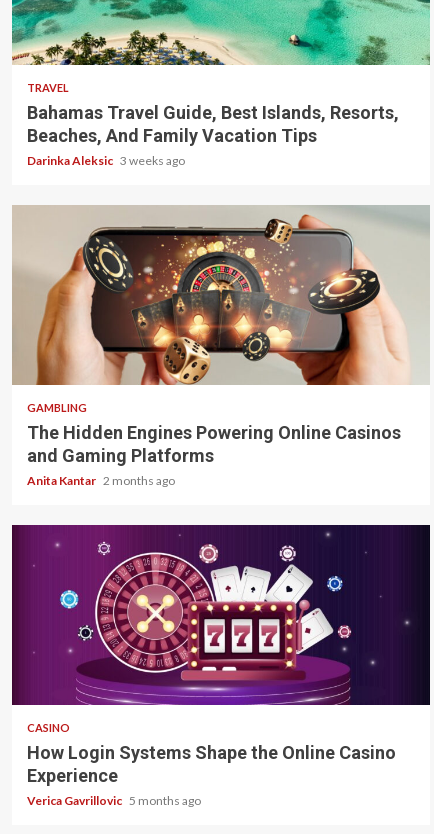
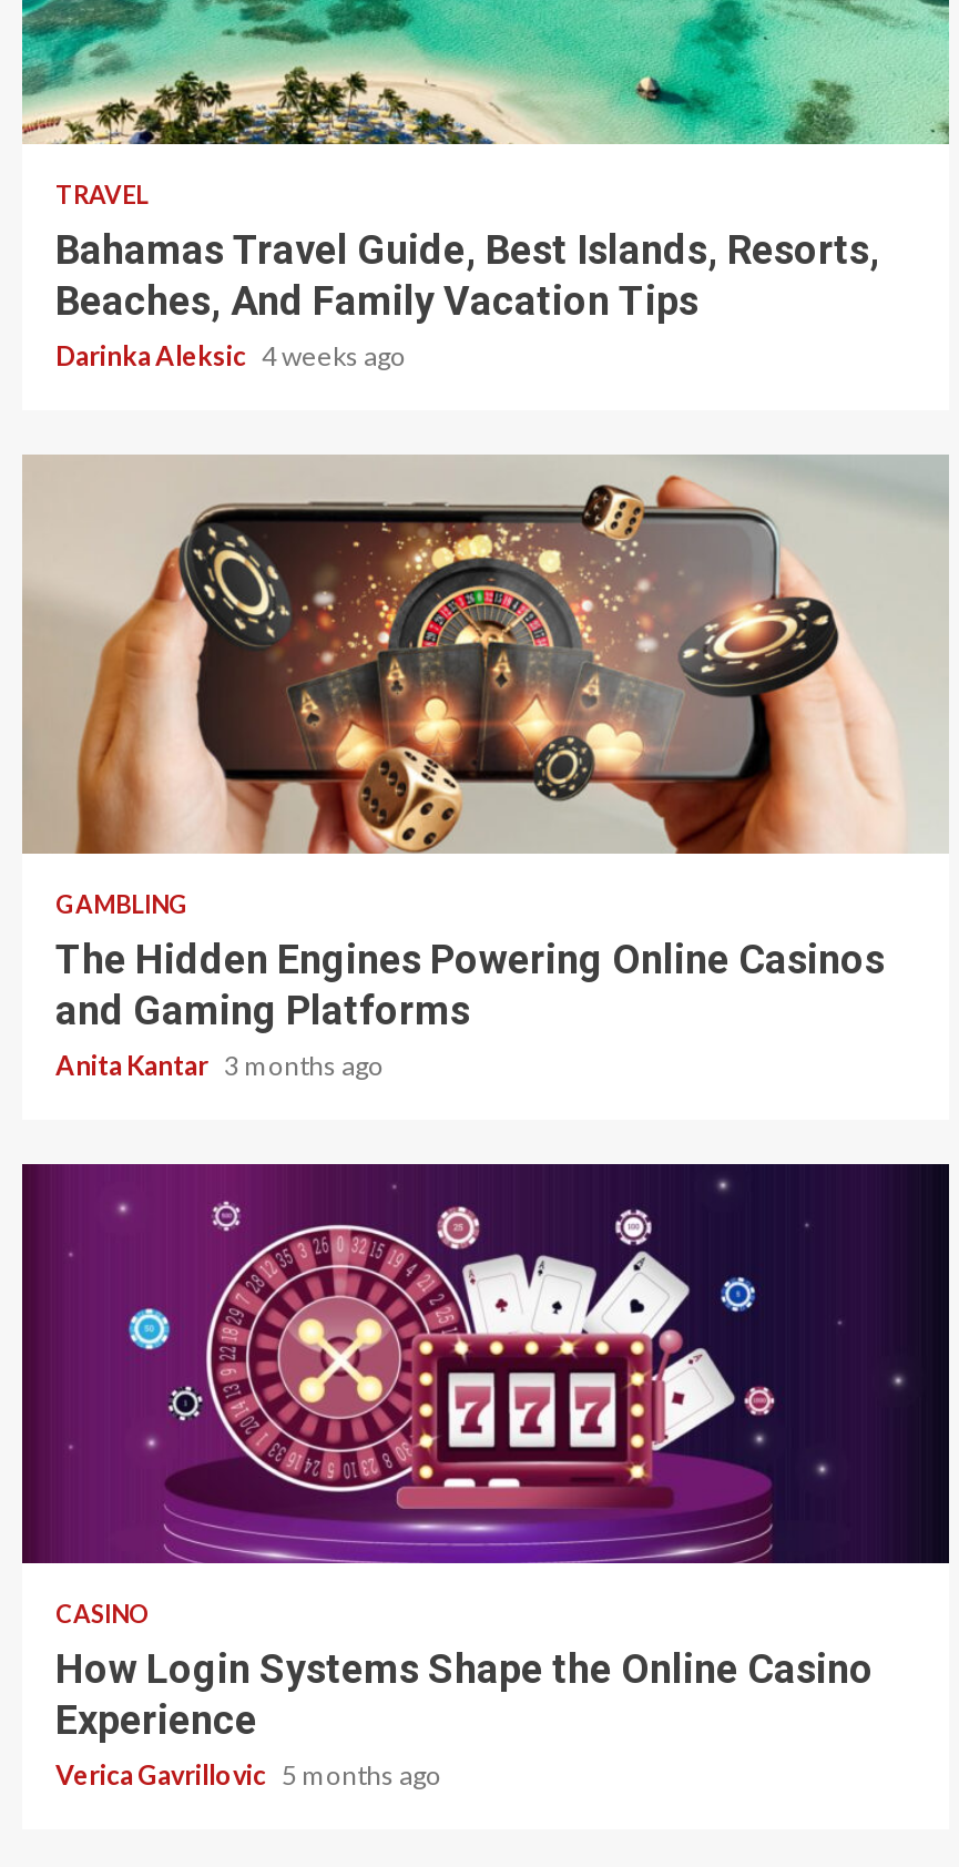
[27,153,185,168] Darinka Aleksic 3 weeks ago -> [55,339,406,373] Darinka Aleksic 4 weeks ago
[27,473,175,488] Anita Kantar 2 months ago -> [55,1049,384,1082] Anita Kantar 3 months ago

